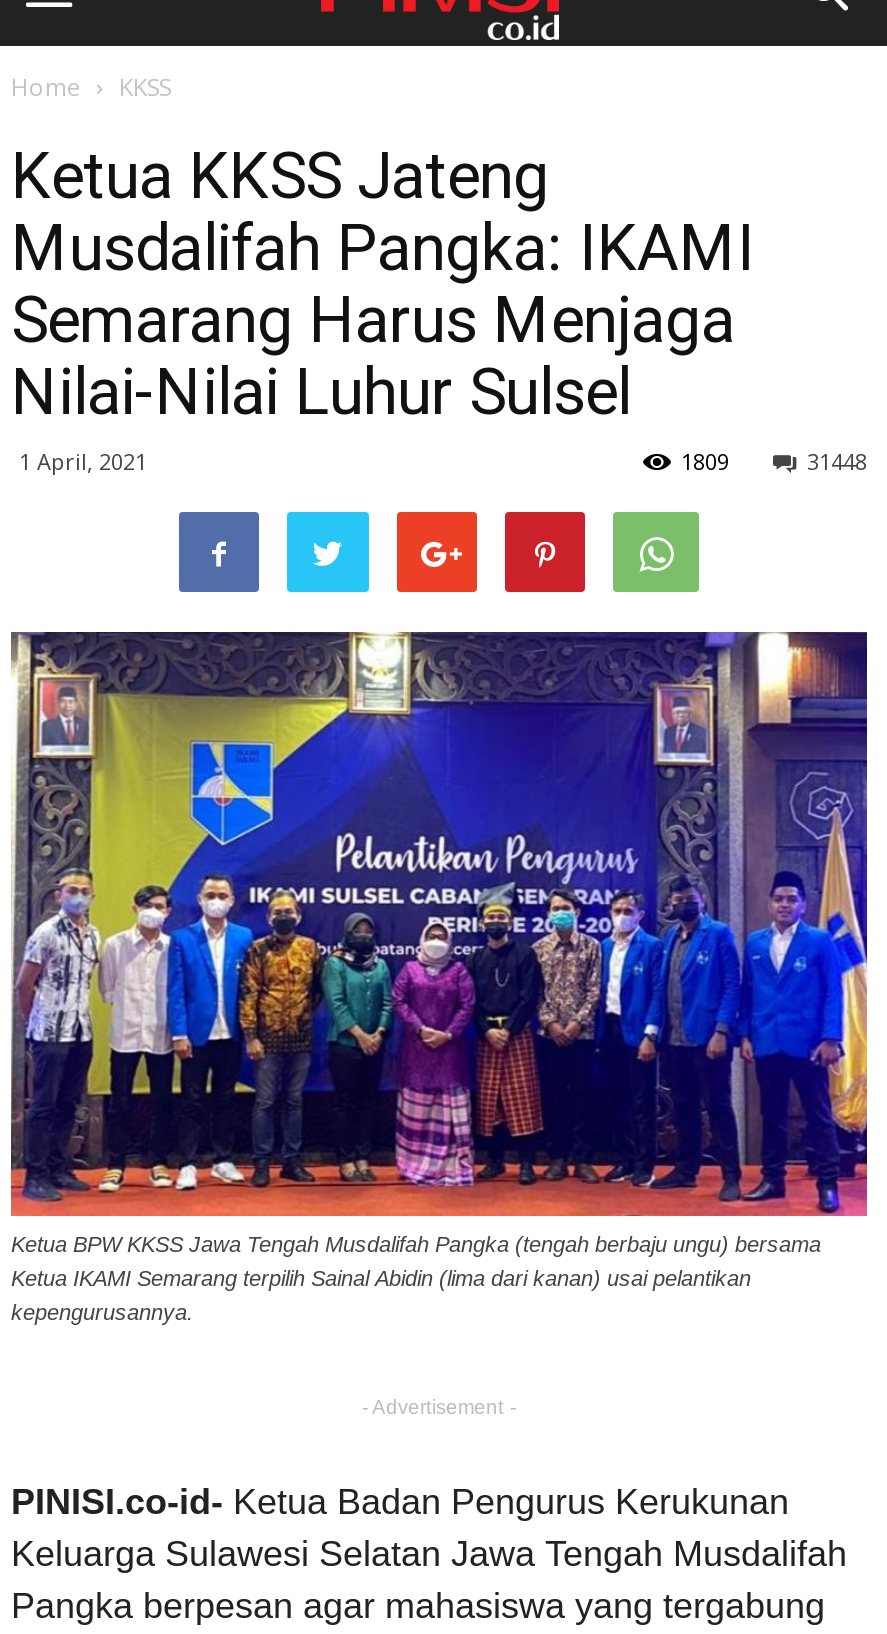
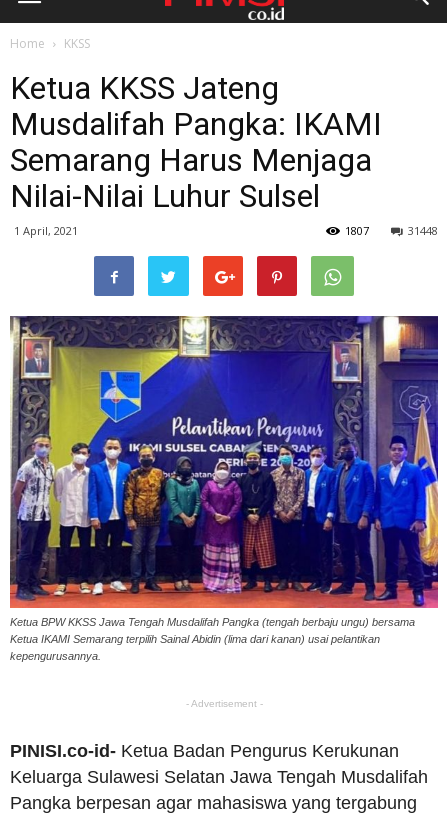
[681,446,729,476] 1809 -> [345,223,369,238] 1807

